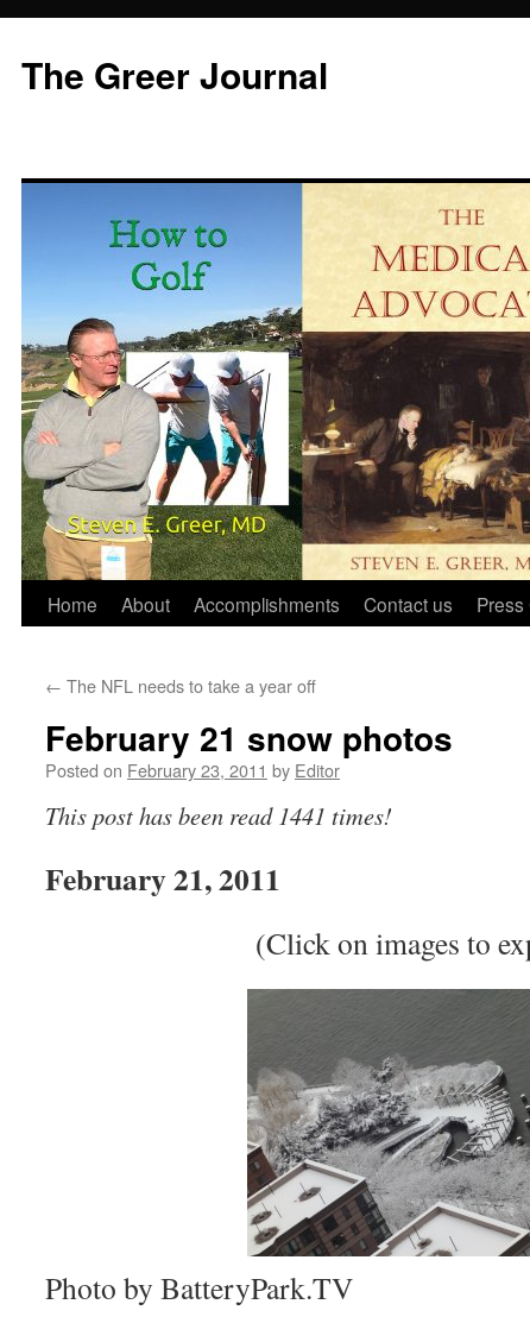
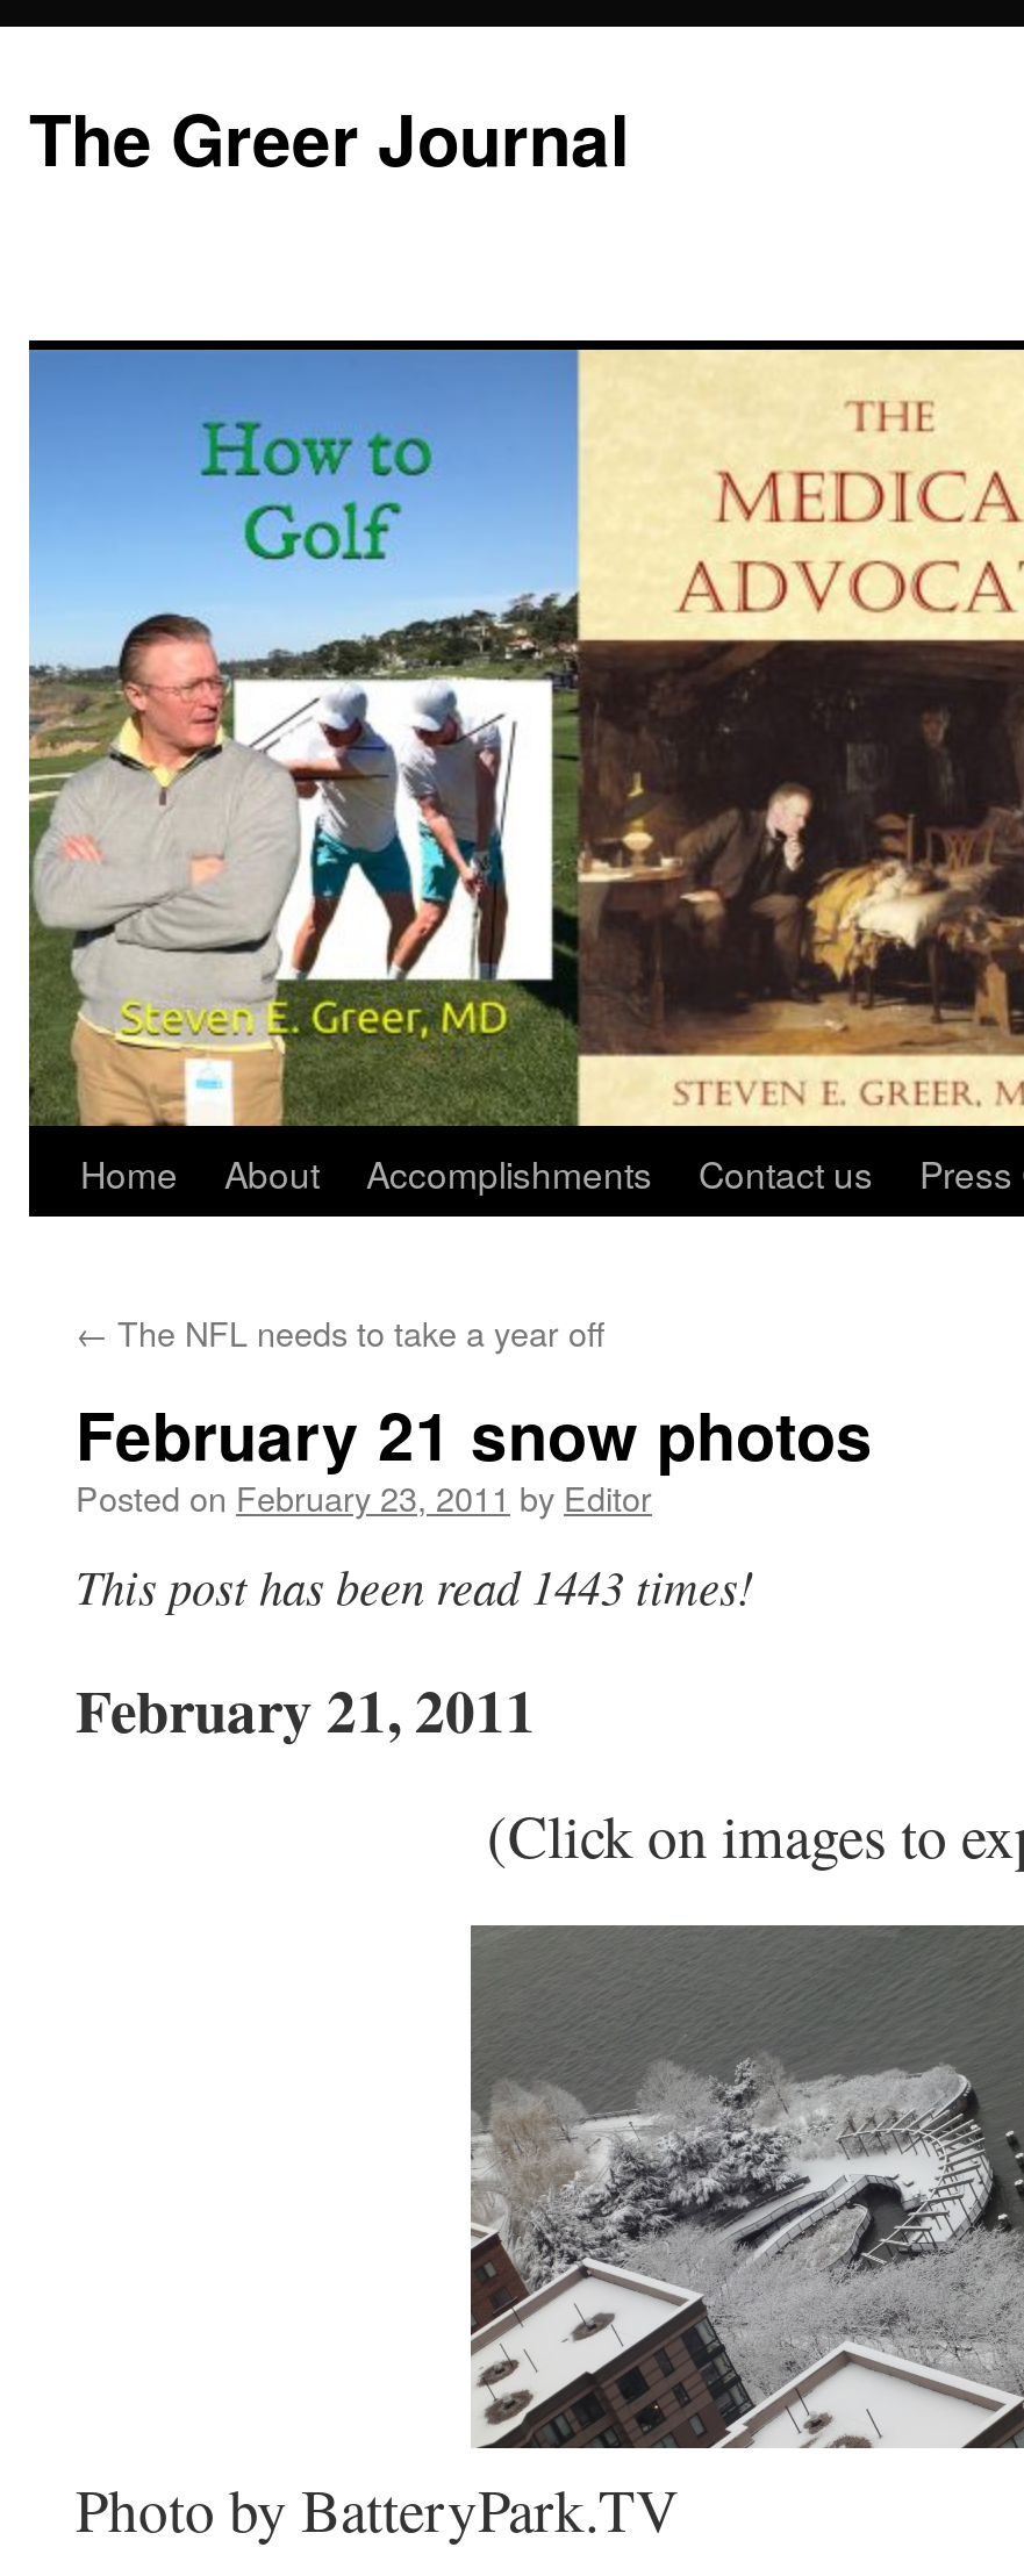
[45,799,392,832] This post has been read 1441 times! -> [76,1554,754,1619] This post has been read 1443 times!

